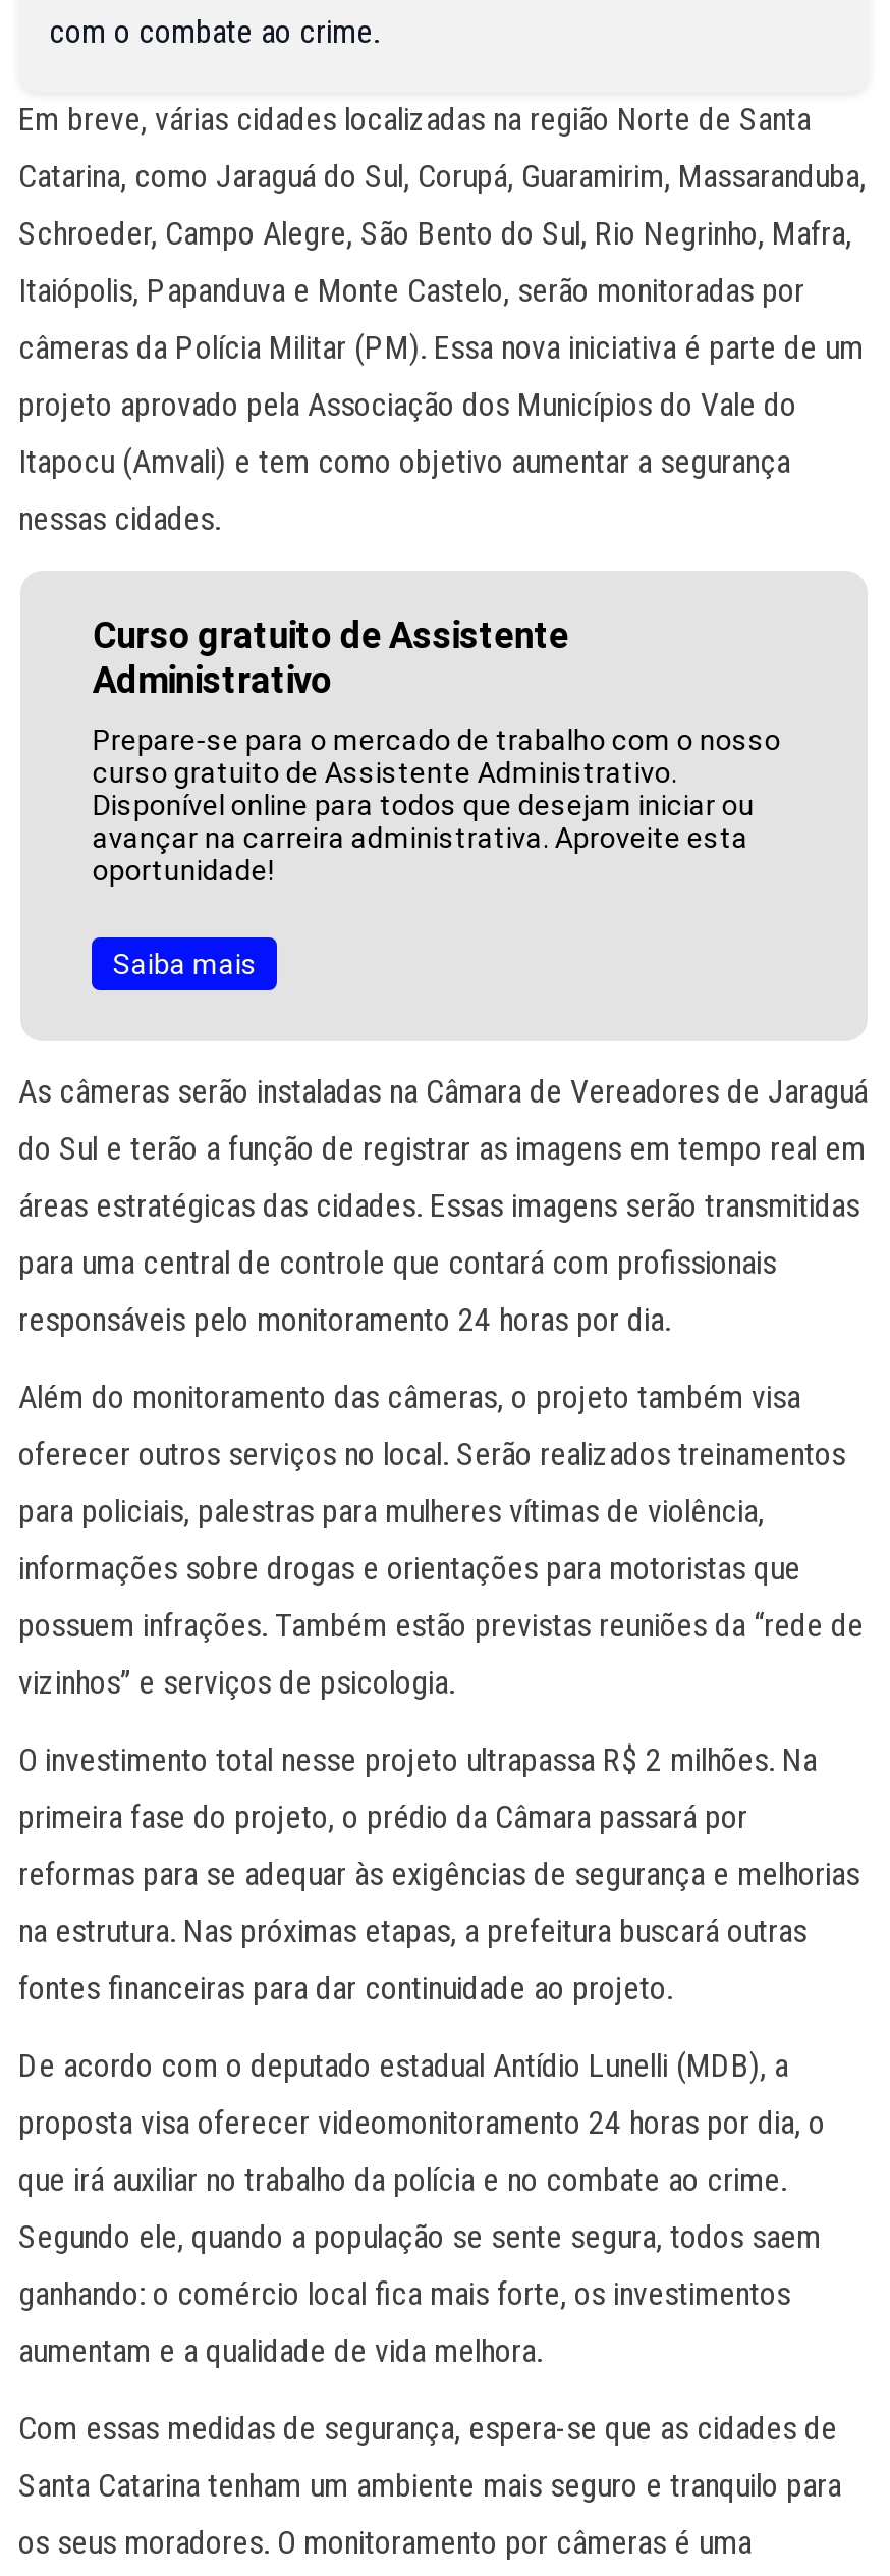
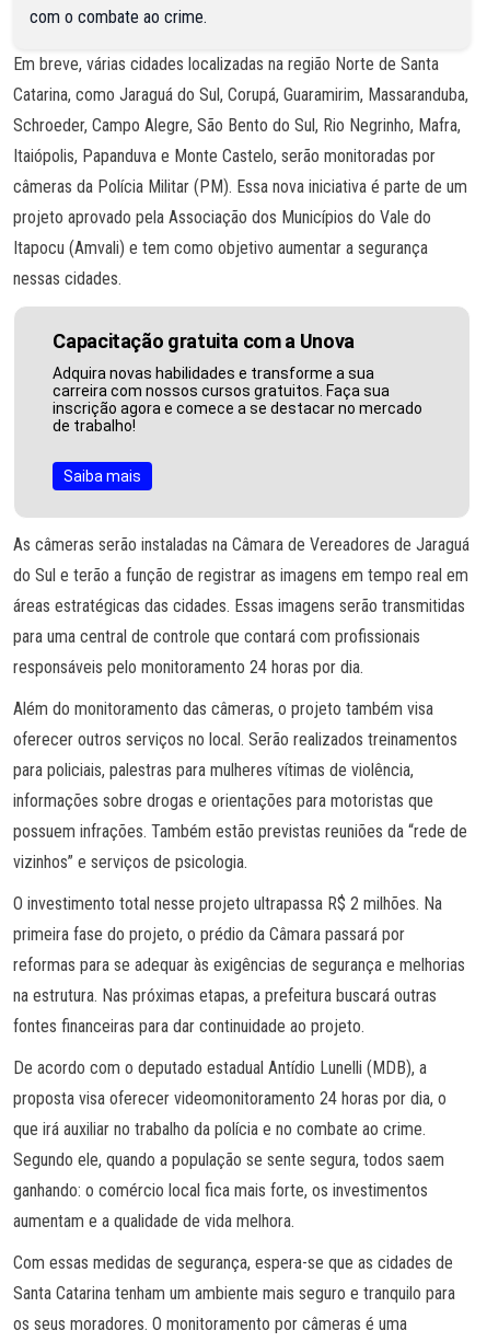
[92,613,569,700] Curso gratuito de Assistente | Administrativo -> [53,329,354,352] Capacitação gratuita com a Unova
[92,723,781,886] Prepare-se para o mercado de trabalho com o nosso | curso gratuito de Assistente Administrativo. | Disponível online para todos que desejam iniciar ou | avançar na carreira administrativa. Aproveite esta | oportunidade! -> [53,364,423,434] Adquira novas habilidades e transforme a sua | carreira com nossos cursos gratuitos. Faça sua | inscrição agora e comece a se destacar no mercado | de trabalho!

